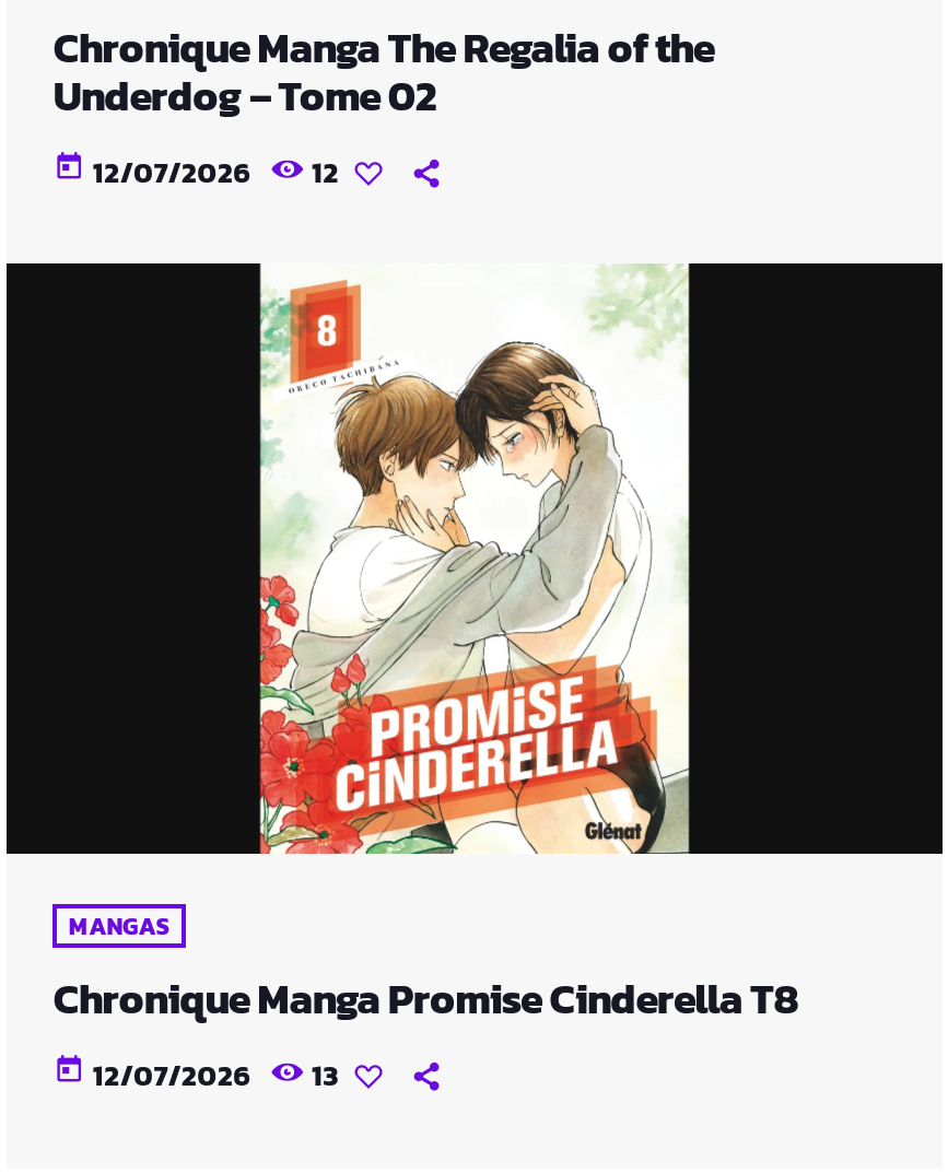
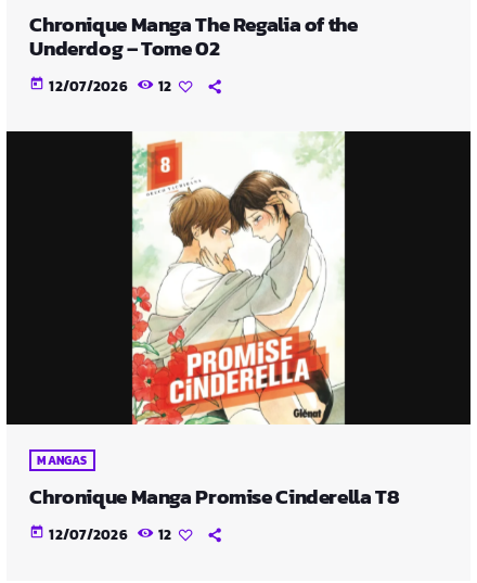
[312,1056,339,1097] 13 -> [158,525,171,545] 12

